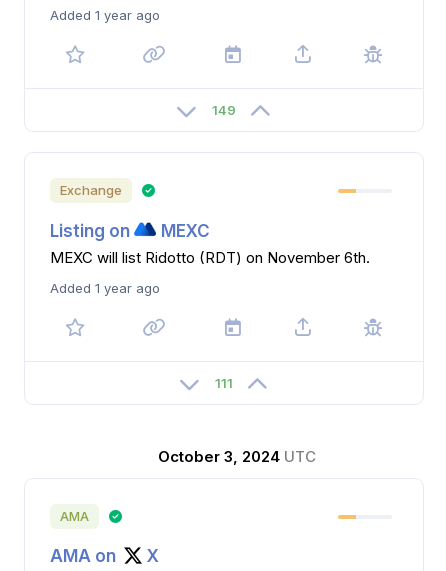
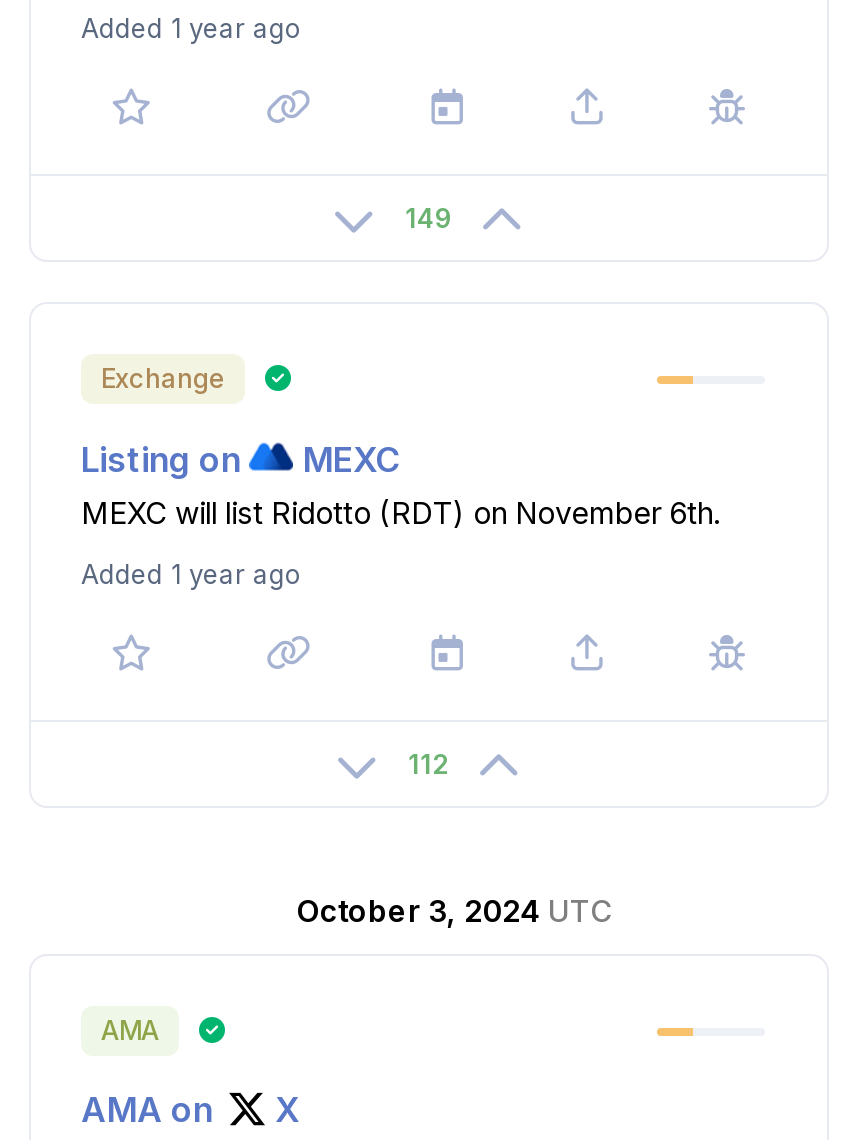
[215,375,233,391] 111 -> [408,747,450,779] 112

